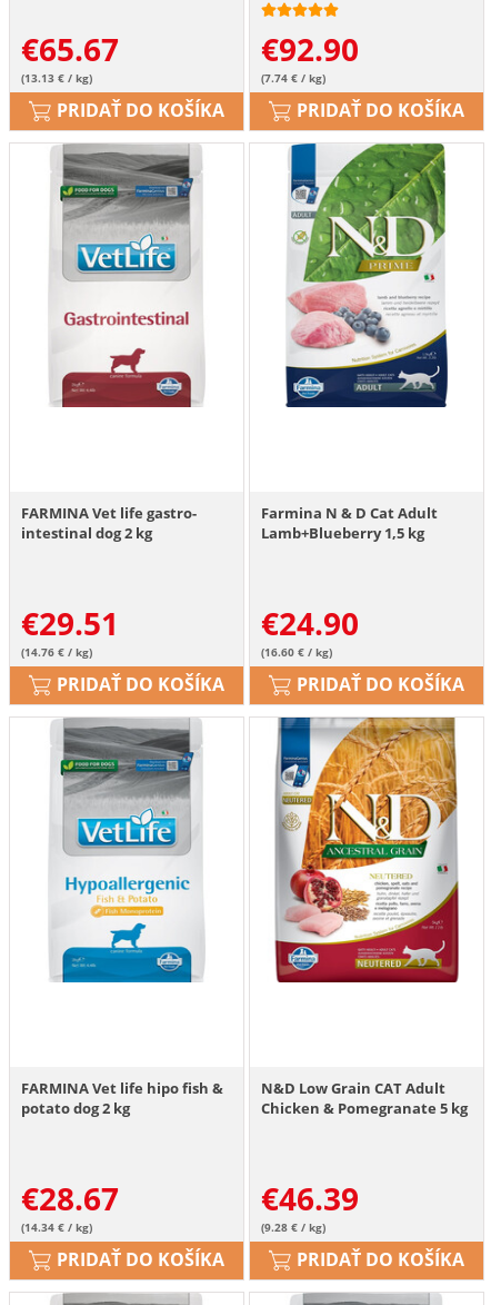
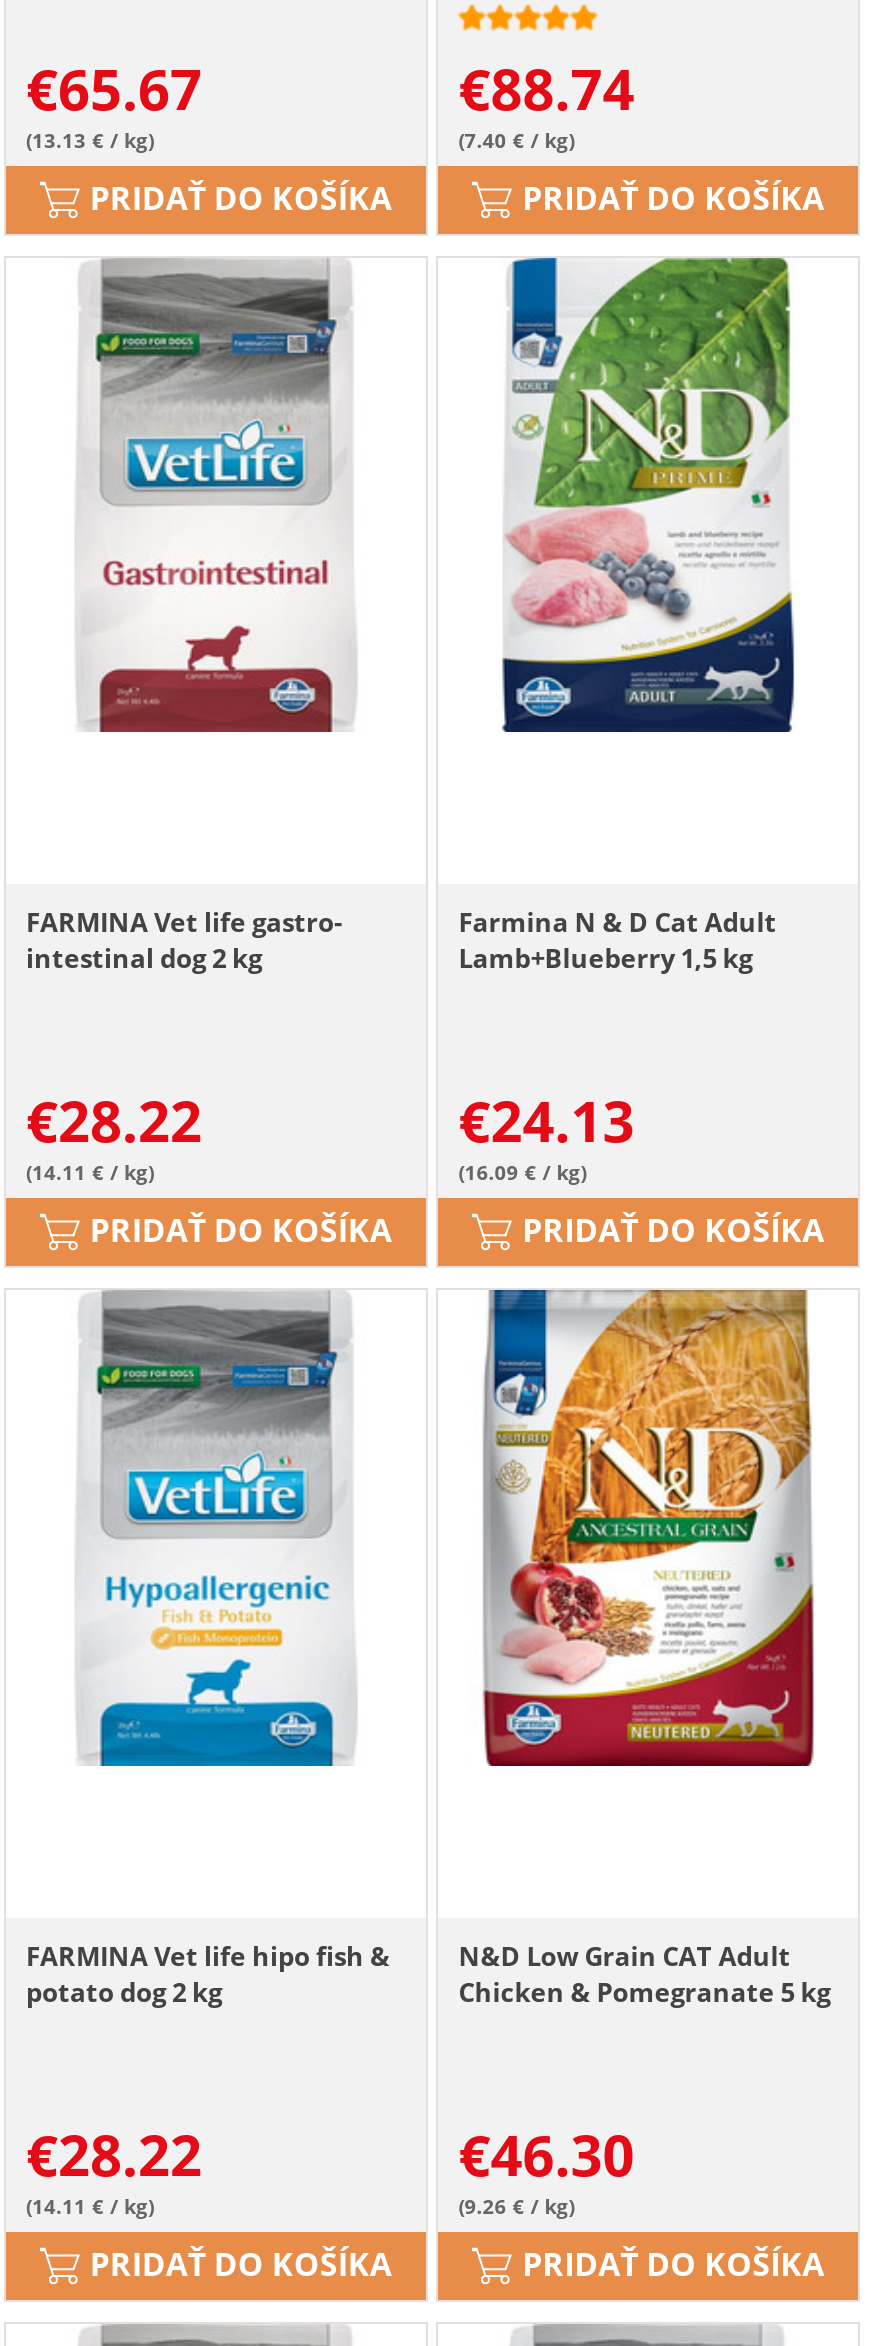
[261,28,359,70] €92.90 -> [458,50,634,126] €88.74
[261,70,326,85] (7.74 € / kg) -> [458,126,574,154] (7.40 € / kg)
[21,602,119,645] €29.51 -> [26,1083,202,1159] €28.22
[261,602,359,645] €24.90 -> [458,1083,634,1159] €24.13
[21,645,92,660] (14.76 € / kg) -> [26,1159,154,1187] (14.11 € / kg)
[261,645,332,660] (16.60 € / kg) -> [458,1159,586,1187] (16.09 € / kg)
[21,1177,119,1219] €28.67 -> [26,2116,202,2192] €28.22
[261,1177,359,1219] €46.39 -> [458,2116,634,2192] €46.30
[21,1219,92,1235] (14.34 € / kg) -> [26,2192,154,2220] (14.11 € / kg)
[261,1219,326,1235] (9.28 € / kg) -> [458,2192,574,2220] (9.26 € / kg)

